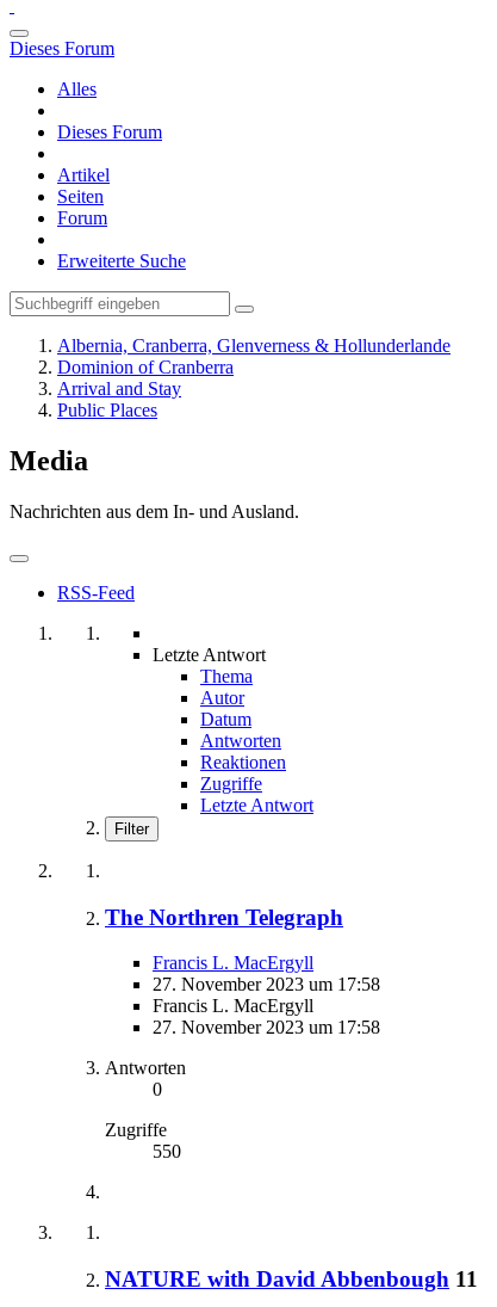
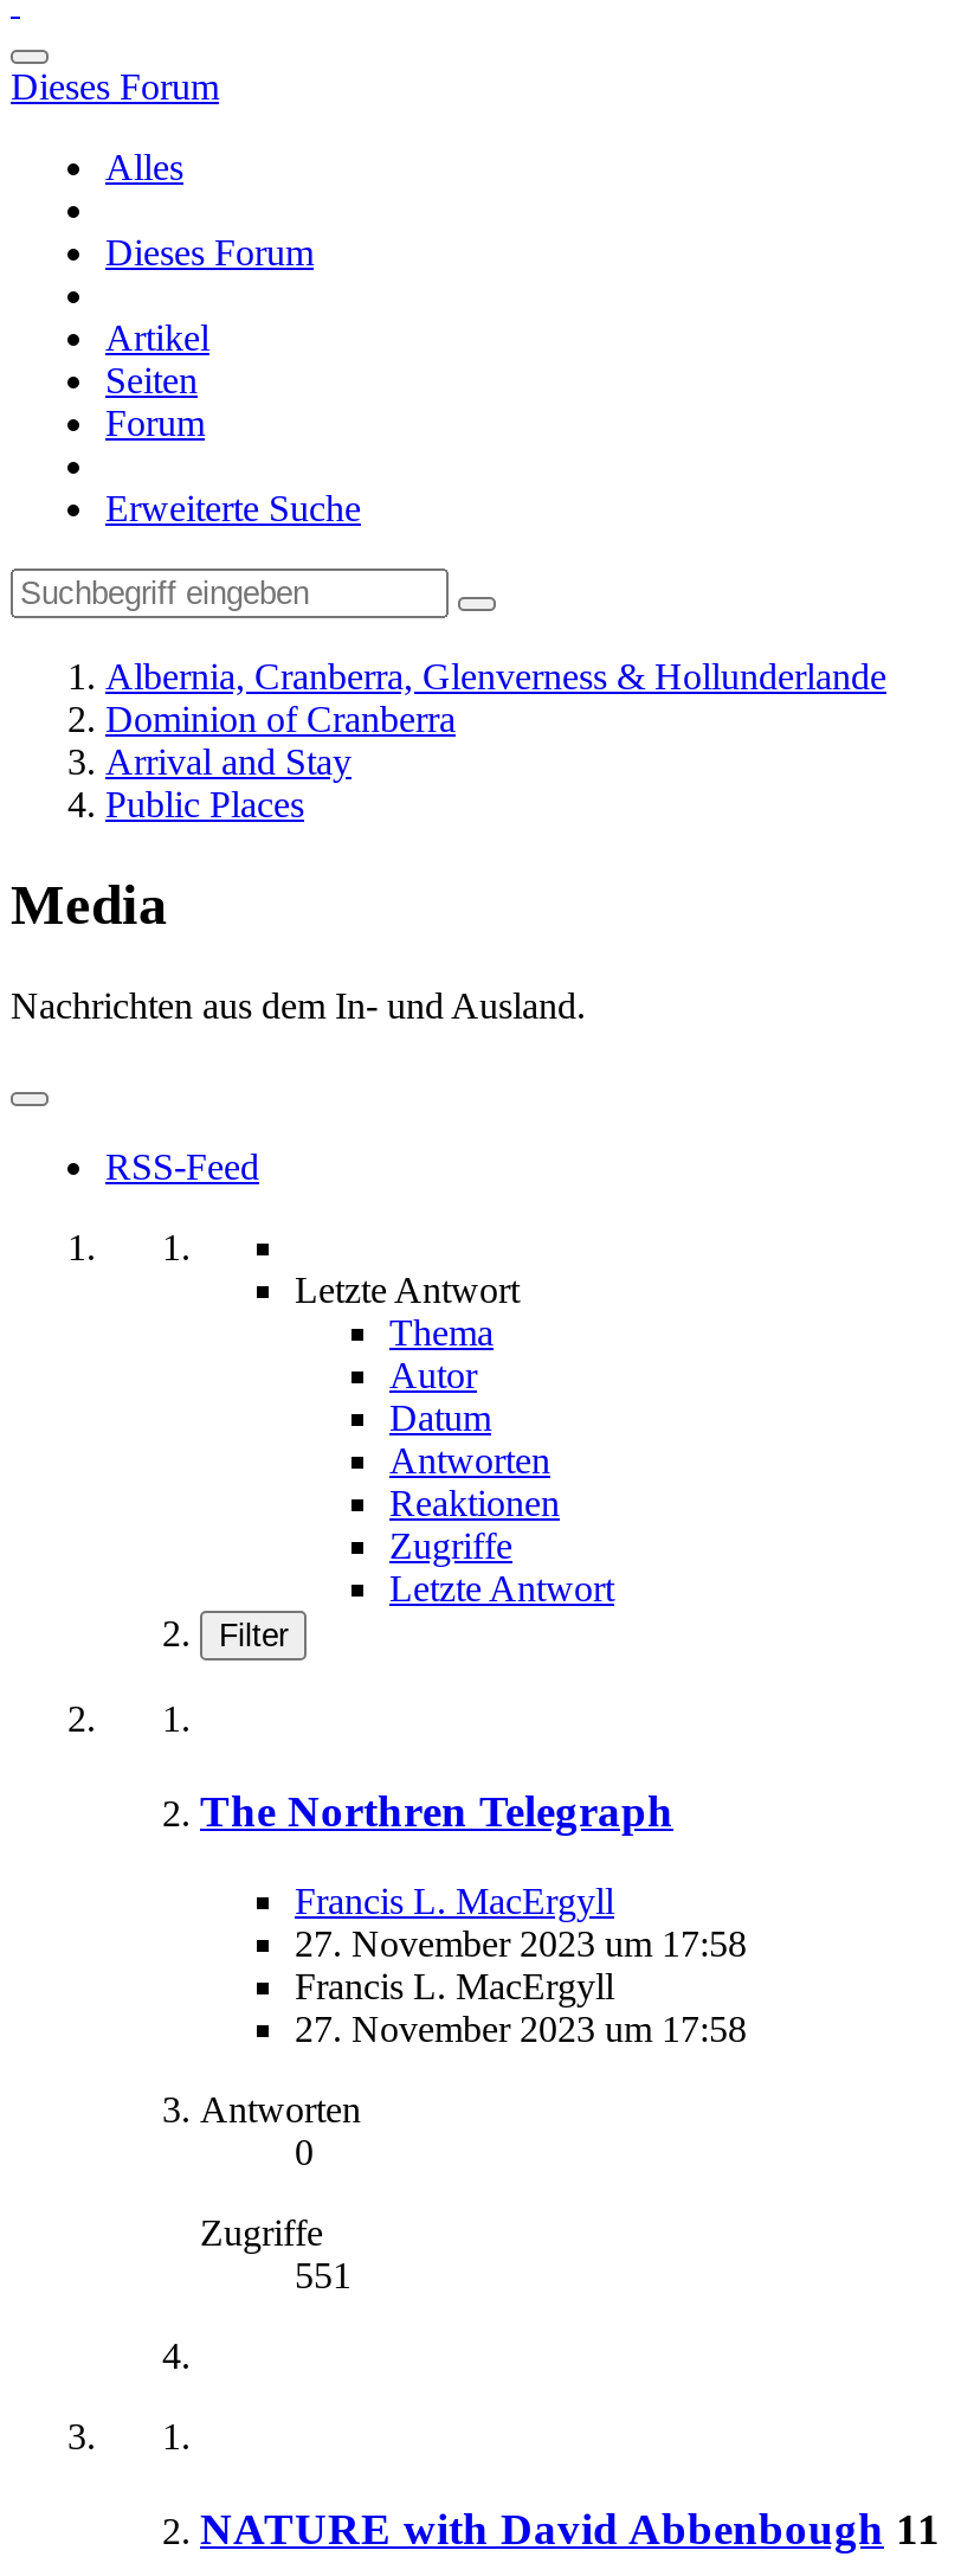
[153,1141,181,1162] 550 -> [295,2256,351,2296] 551

